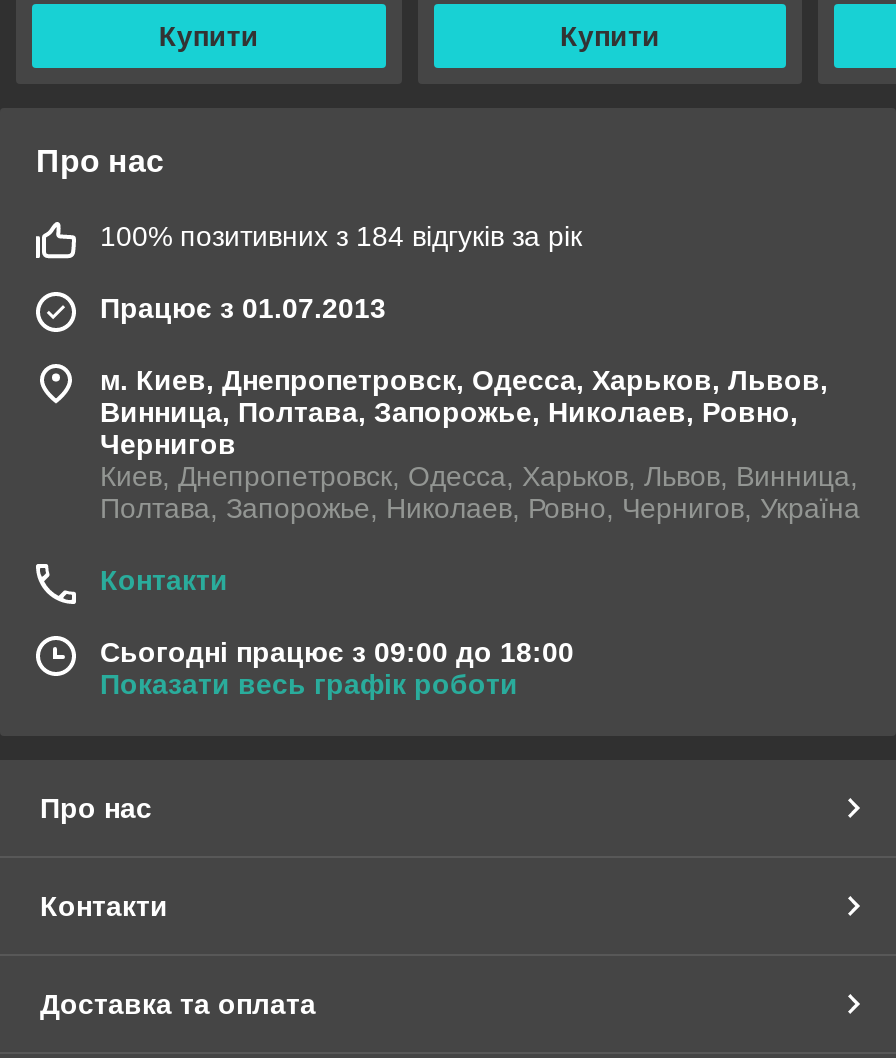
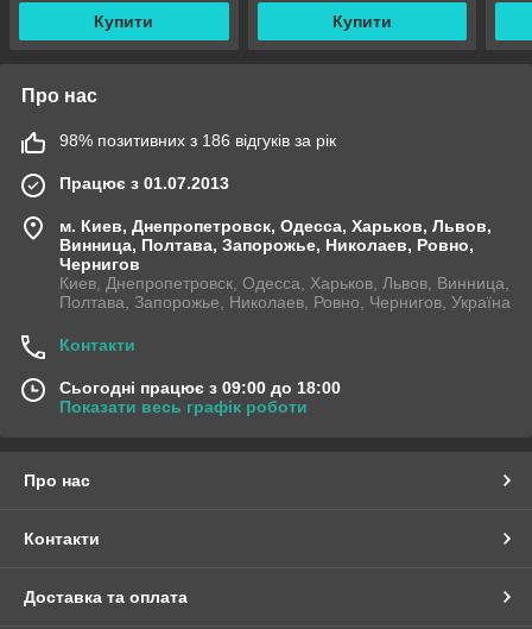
[100,220,582,252] 100% позитивних з 184 відгуків за рік -> [59,131,336,150] 98% позитивних з 186 відгуків за рік

